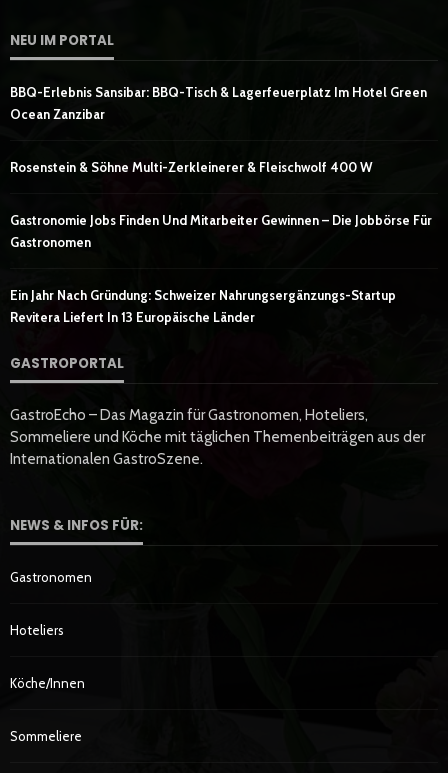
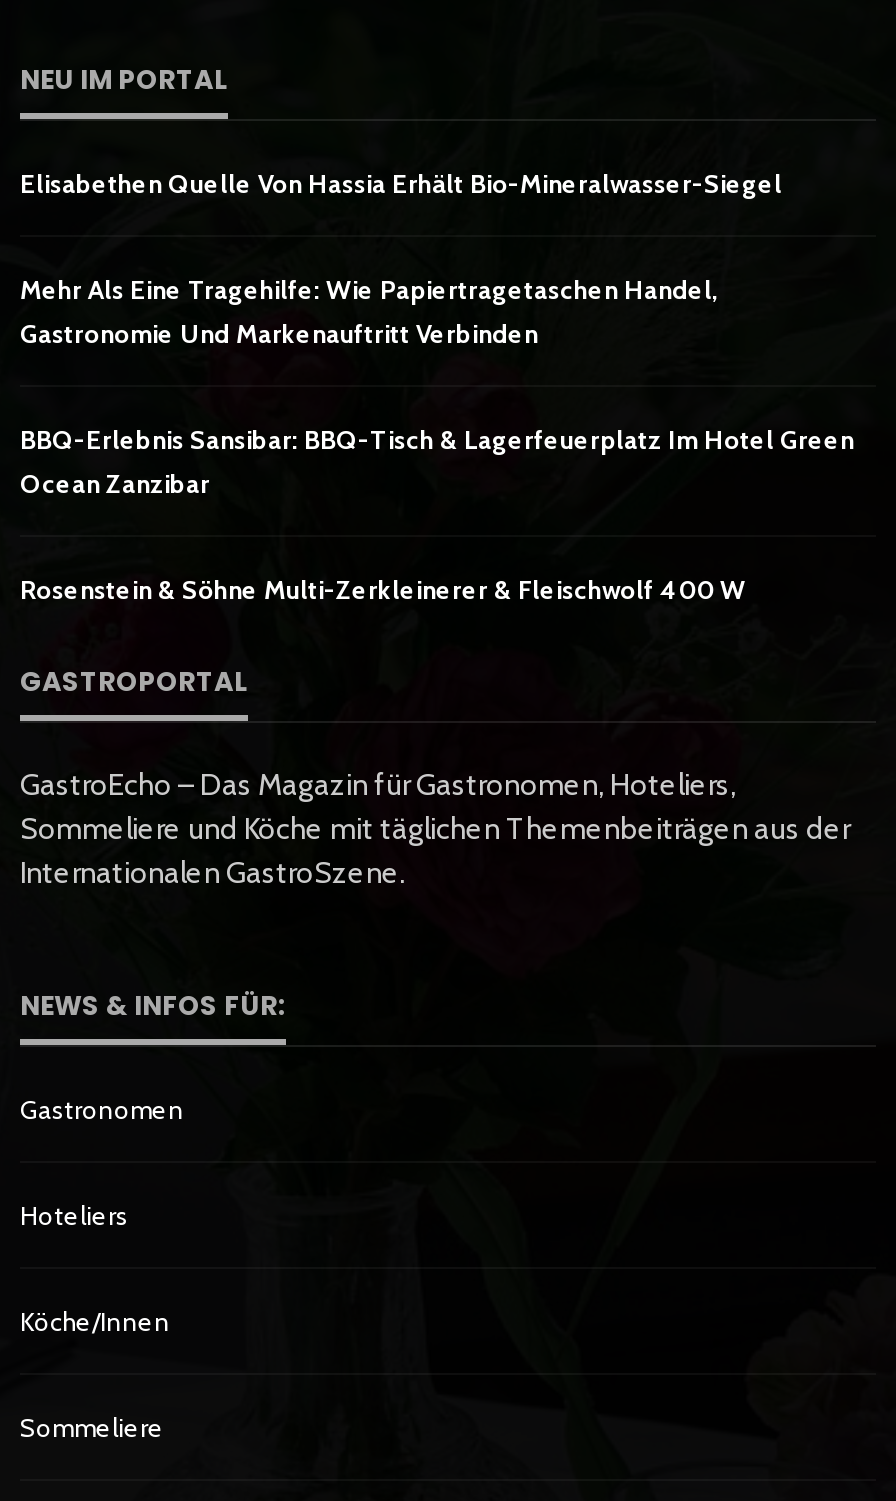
none -> [20,166,782,348] Elisabethen Quelle Von Hassia Erhält Bio-Mineralwasser-Siegel | Mehr Als Eine Tragehilfe: Wie Papiertragetaschen Handel, | Gastronomie Und Markenauftritt Verbinden
moved [10,84,427,175] -> [20,422,854,604]: BBQ-Erlebnis Sansibar: BBQ-Tisch & Lagerfeuerplatz Im Hotel Green | Ocean Zanzibar | Rosenstein & Söhne Multi-Zerkleinerer & Fleischwolf 400 W
[10,212,432,325] Gastronomie Jobs Finden Und Mitarbeiter Gewinnen – Die Jobbörse Für | Gastronomen | Ein Jahr Nach Gründung: Schweizer Nahrungsergänzungs-Startup | Revitera Liefert In 13 Europäische Länder -> none

